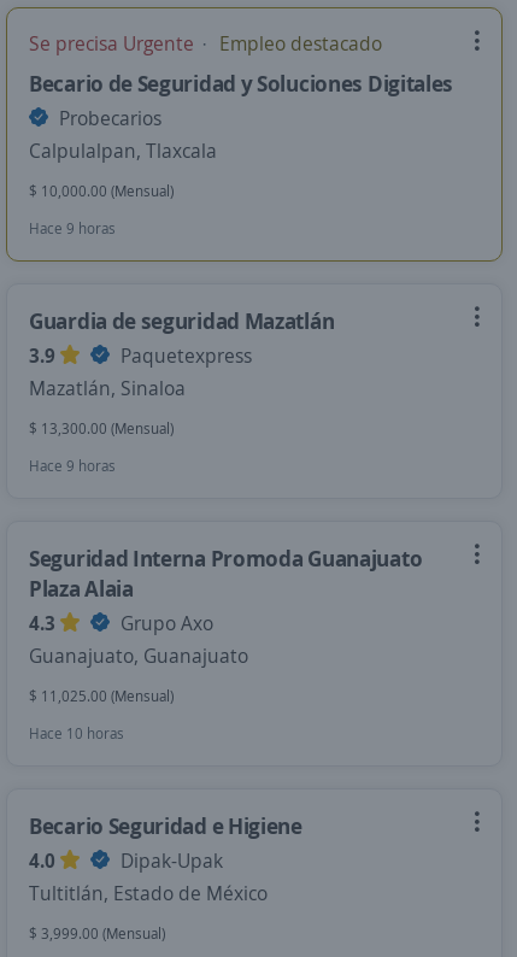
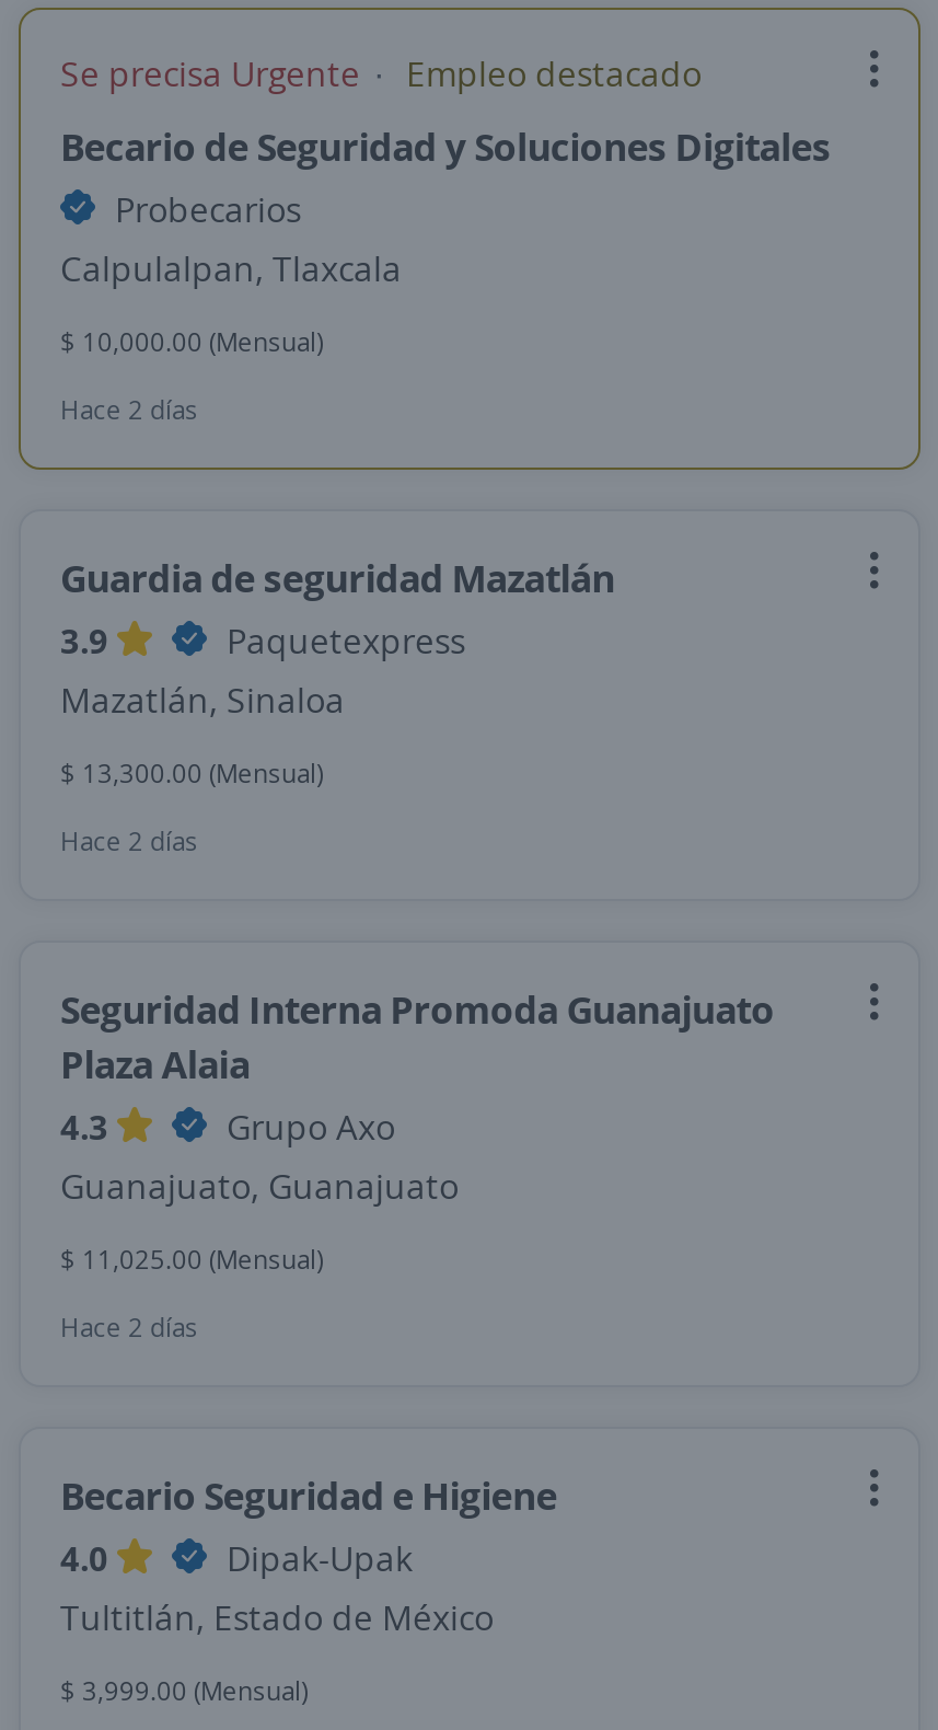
[29,218,116,239] Hace 9 horas -> [60,391,198,428] Hace 2 días
[29,456,116,476] Hace 9 horas -> [60,822,198,860] Hace 2 días
[29,723,124,744] Hace 10 horas -> [60,1308,198,1346] Hace 2 días

